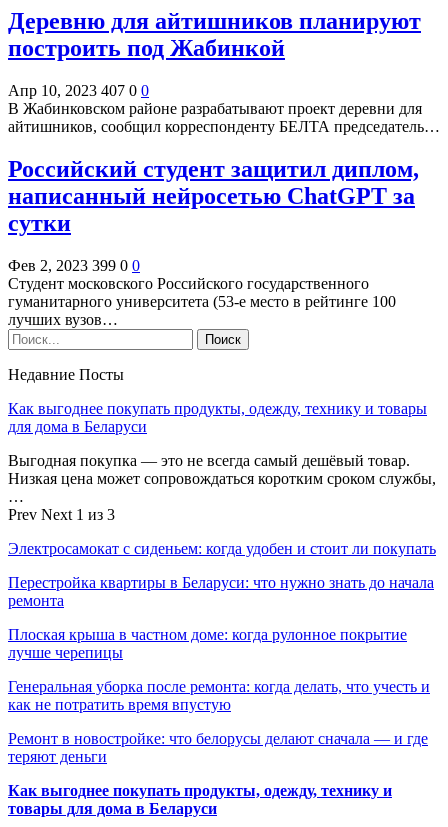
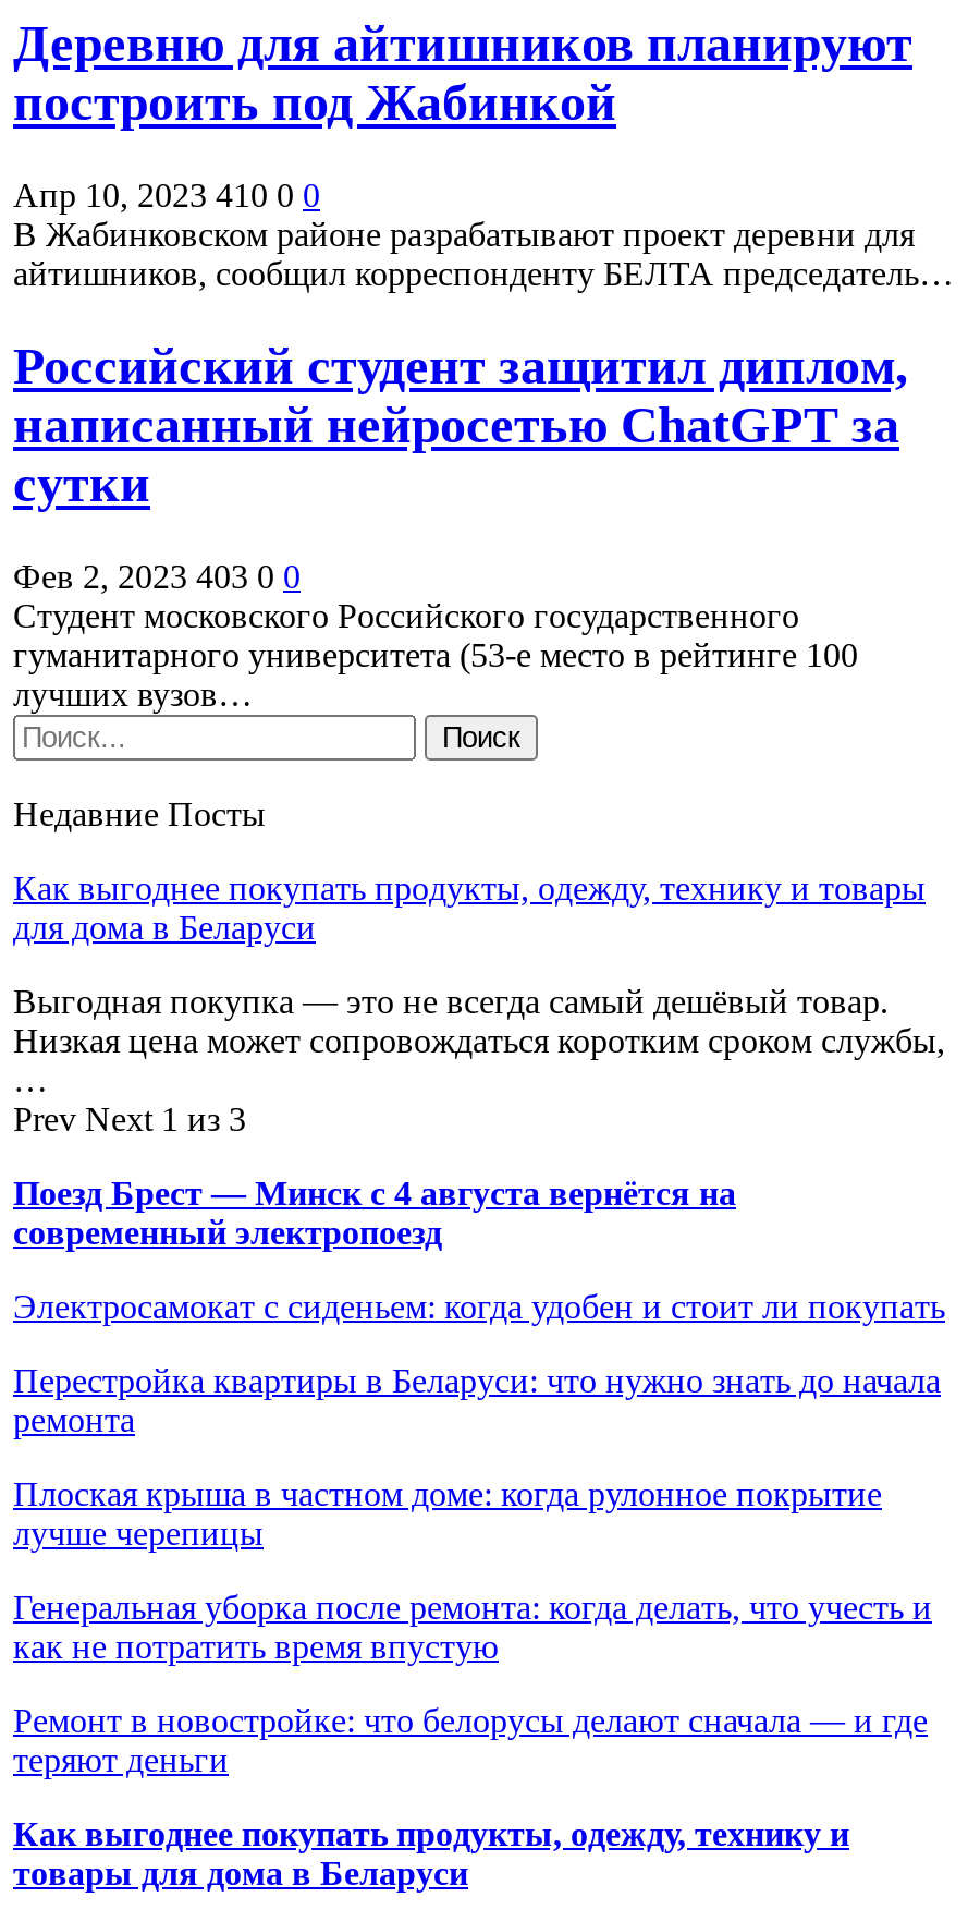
[8,82,149,99] Апр 10, 2023 407 0 0 -> [13,177,320,214] Апр 10, 2023 410 0 0
[8,257,140,274] Фев 2, 2023 399 0 0 -> [13,558,301,595] Фев 2, 2023 403 0 0
none -> [13,1175,736,1251] Поезд Брест — Минск с 4 августа вернётся на | современный электропоезд

